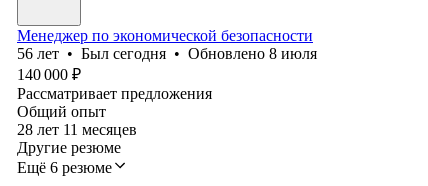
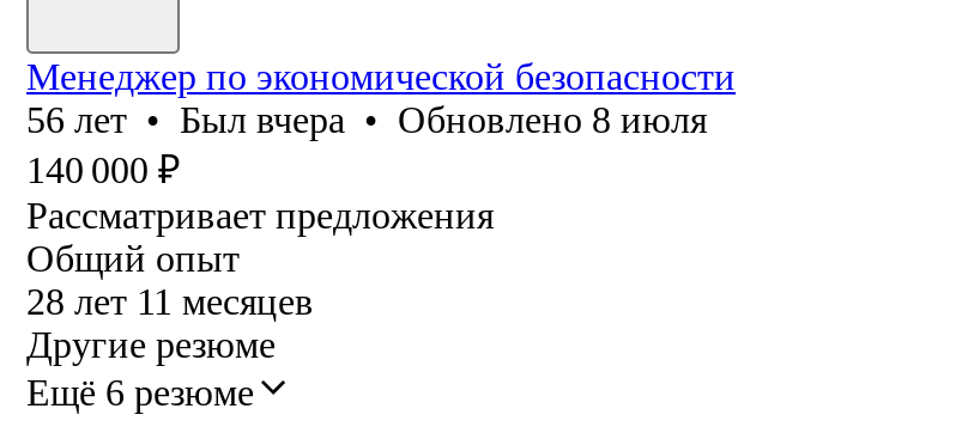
[17,45,317,62] 56 лет • Был сегодня • Обновлено 8 июля -> [26,99,707,140] 56 лет • Был вчера • Обновлено 8 июля

